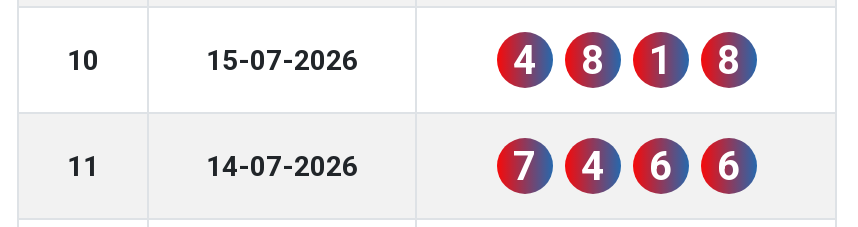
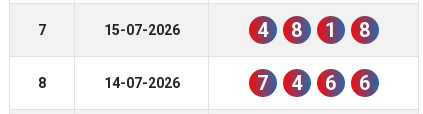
[67,44,99,76] 10 -> [38,22,46,38] 7
[67,150,99,182] 11 -> [38,75,46,91] 8

